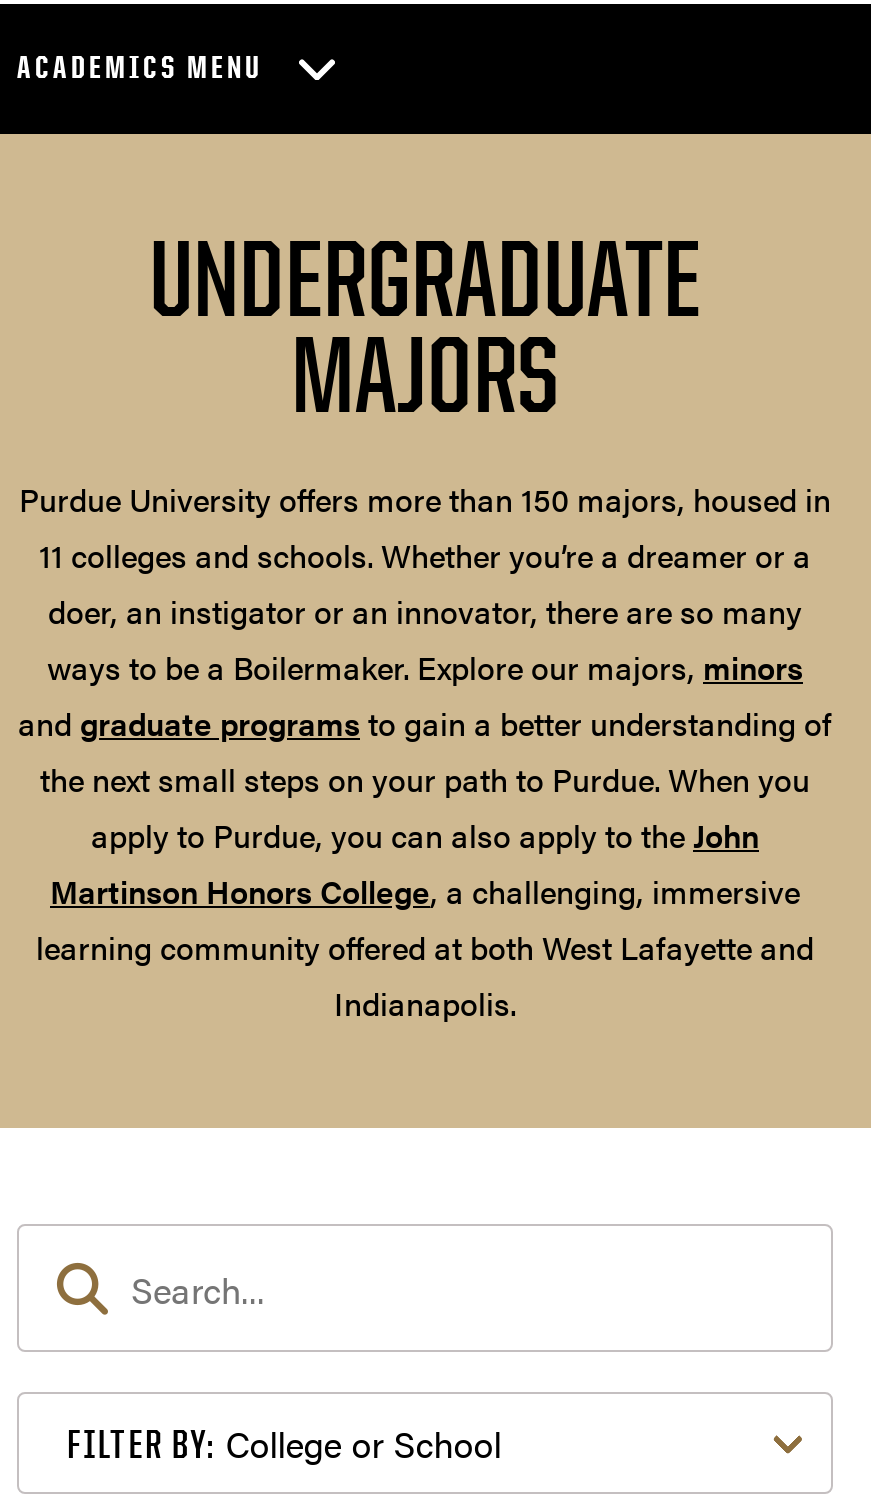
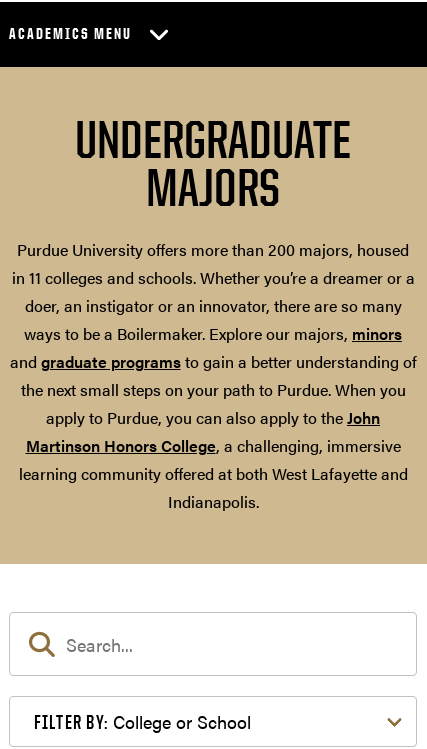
[19,476,831,578] Purdue University offers more than 150 majors, housed in | 11 colleges and schools. Whether you’re a dreamer or a -> [11,238,414,289] Purdue University offers more than 200 majors, housed | in 11 colleges and schools. Whether you’re a dreamer or a

